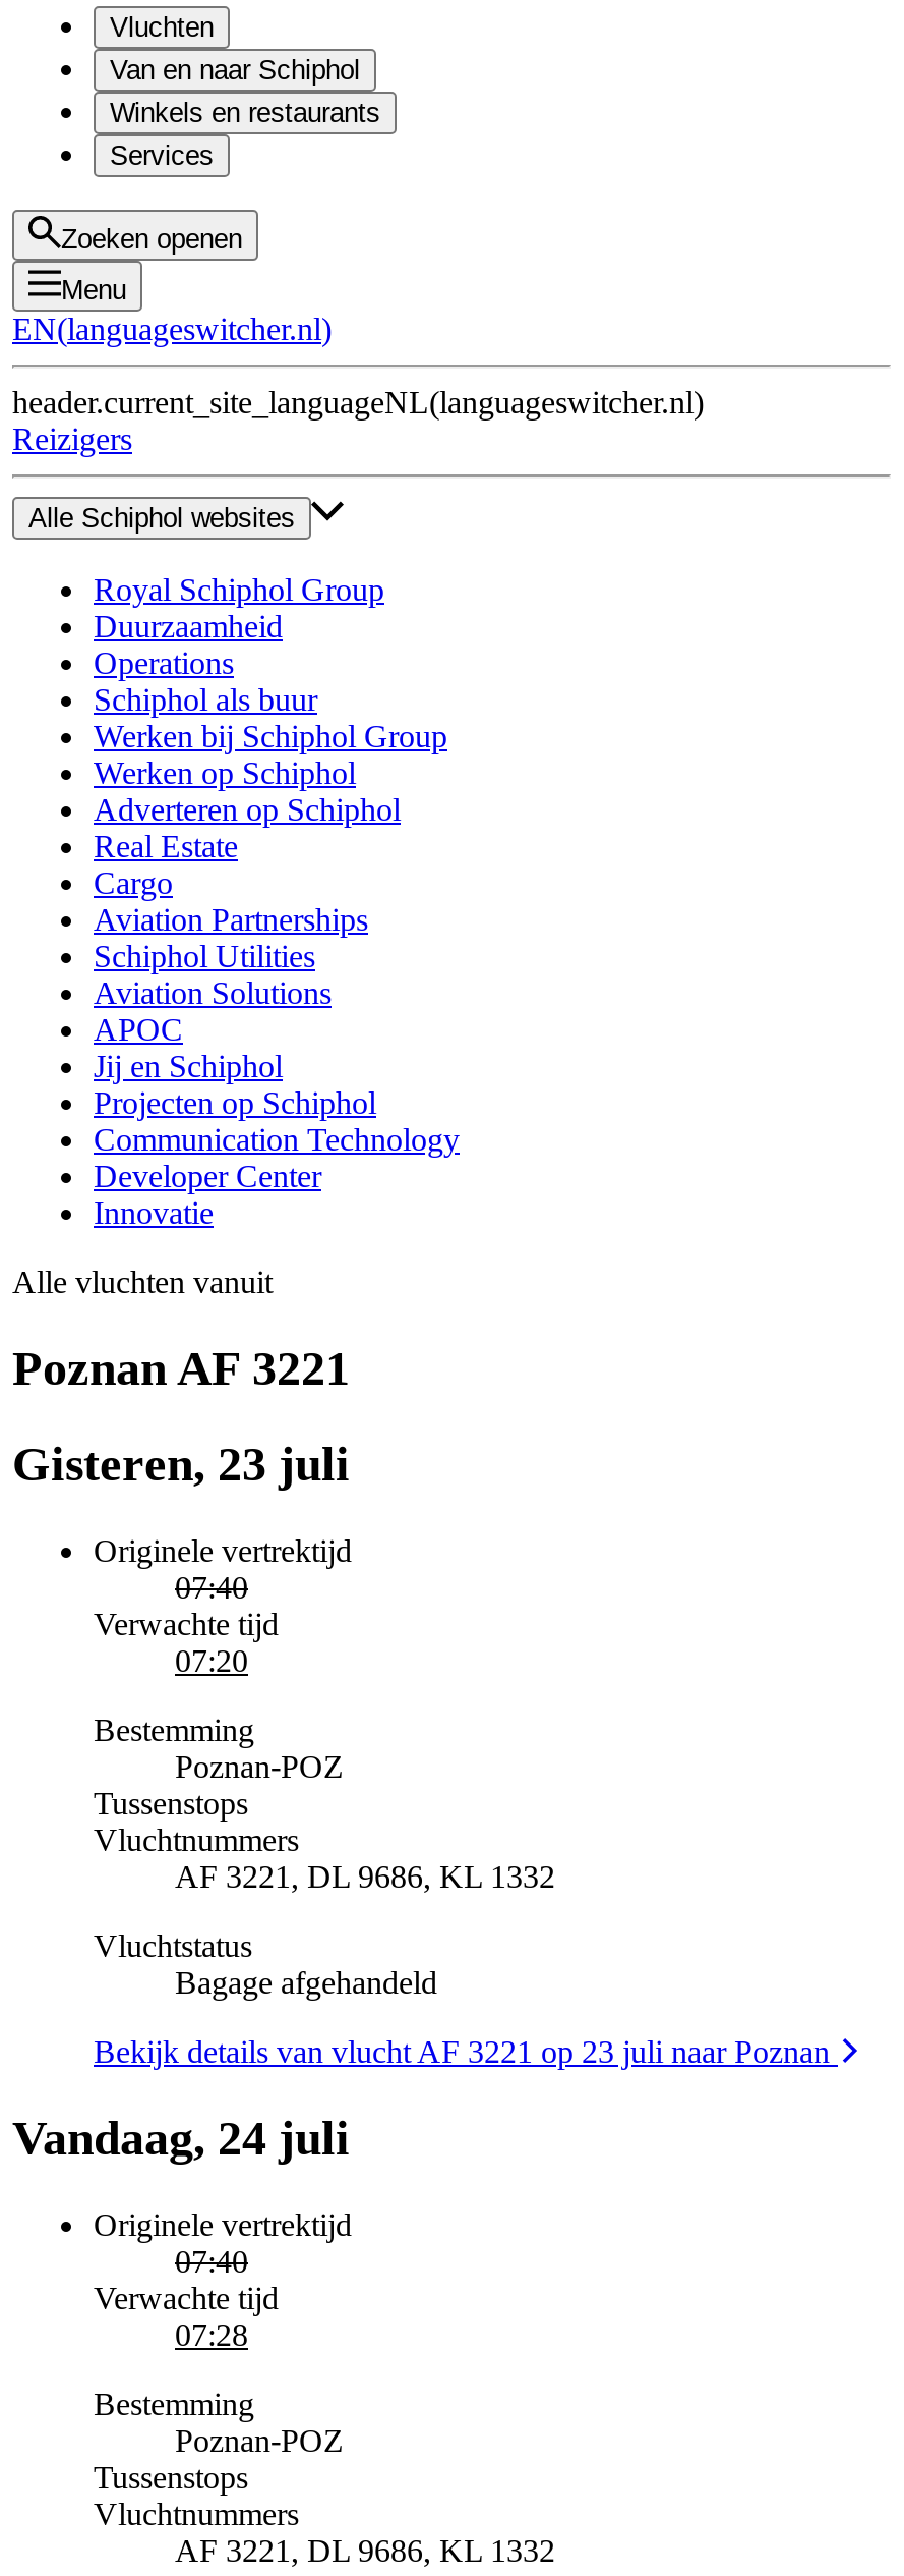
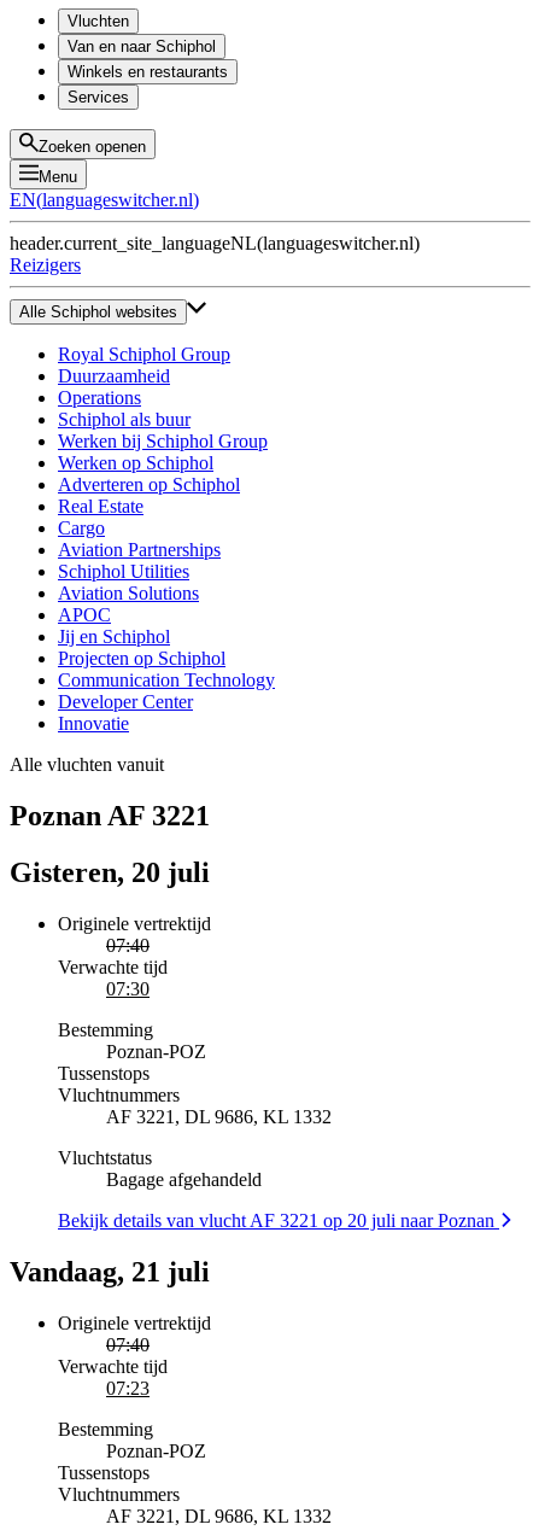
[12,1437,350,1490] Gisteren, 23 juli -> [10,856,210,888] Gisteren, 20 juli
[175,1643,248,1677] 07:20 -> [106,978,150,999] 07:30
[94,2034,838,2068] Bekijk details van vlucht AF 3221 op 23 juli naar Poznan -> [58,1210,499,1230] Bekijk details van vlucht AF 3221 op 20 juli naar Poznan
[12,2111,350,2164] Vandaag, 24 juli -> [10,1256,210,1287] Vandaag, 21 juli
[175,2316,248,2351] 07:28 -> [106,1377,150,1398] 07:23

